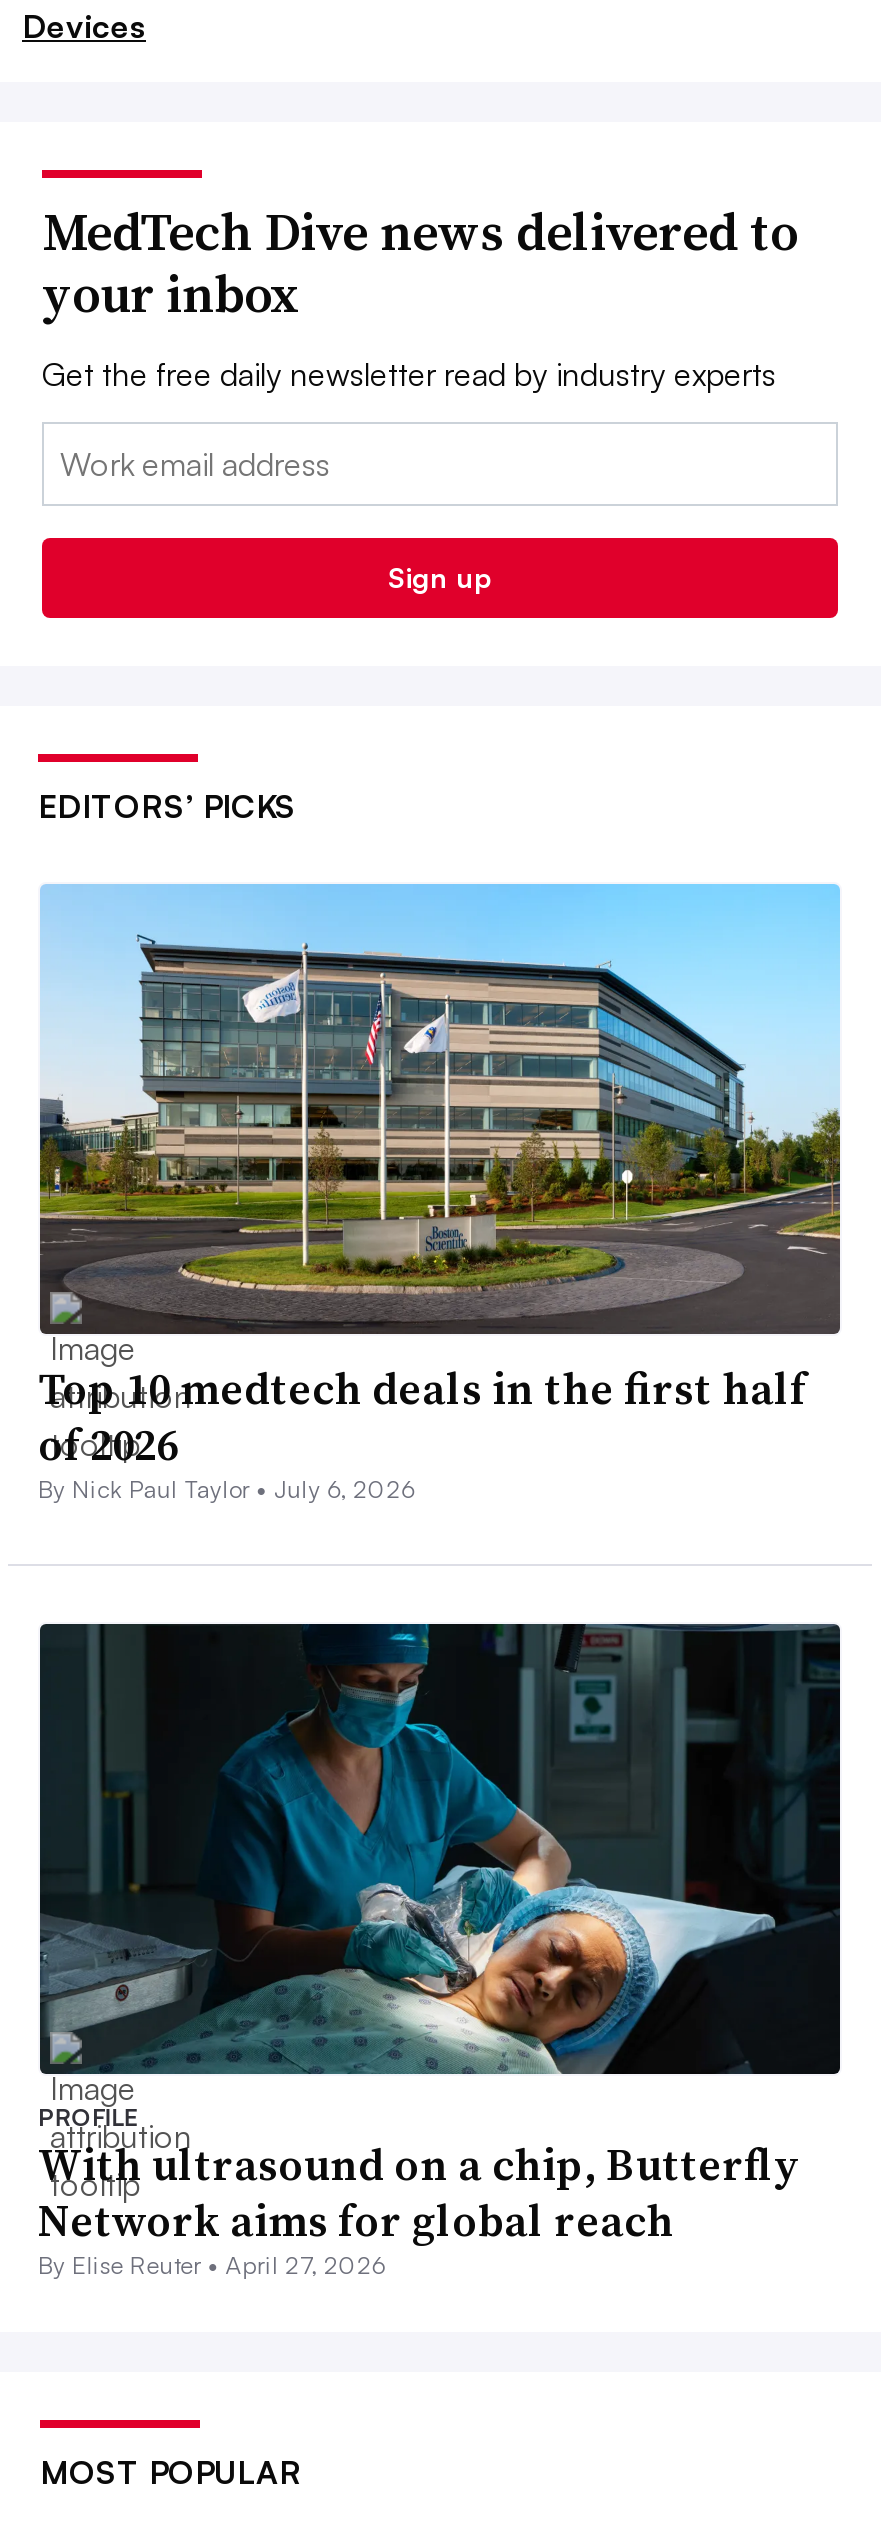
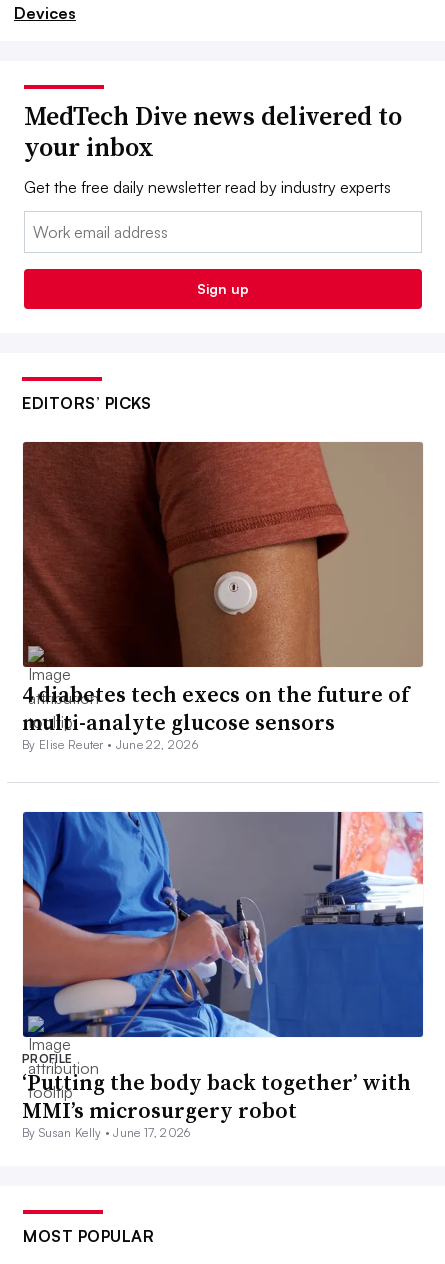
[38,882,842,1504] [image] | Top 10 medtech deals in the first half | of 2026 | By Nick Paul Taylor • July 6, 2026 -> [22,441,424,752] [image] | 4 diabetes tech execs on the future of | multi-analyte glucose sensors | By Elise Reuter • June 22, 2026
[38,1622,842,2280] [image] | With ultrasound on a chip, Butterfly | Network aims for global reach | By Elise Reuter • April 27, 2026 -> [22,811,424,1140] [image] | ‘Putting the body back together’ with | MMI’s microsurgery robot | By Susan Kelly • June 17, 2026

